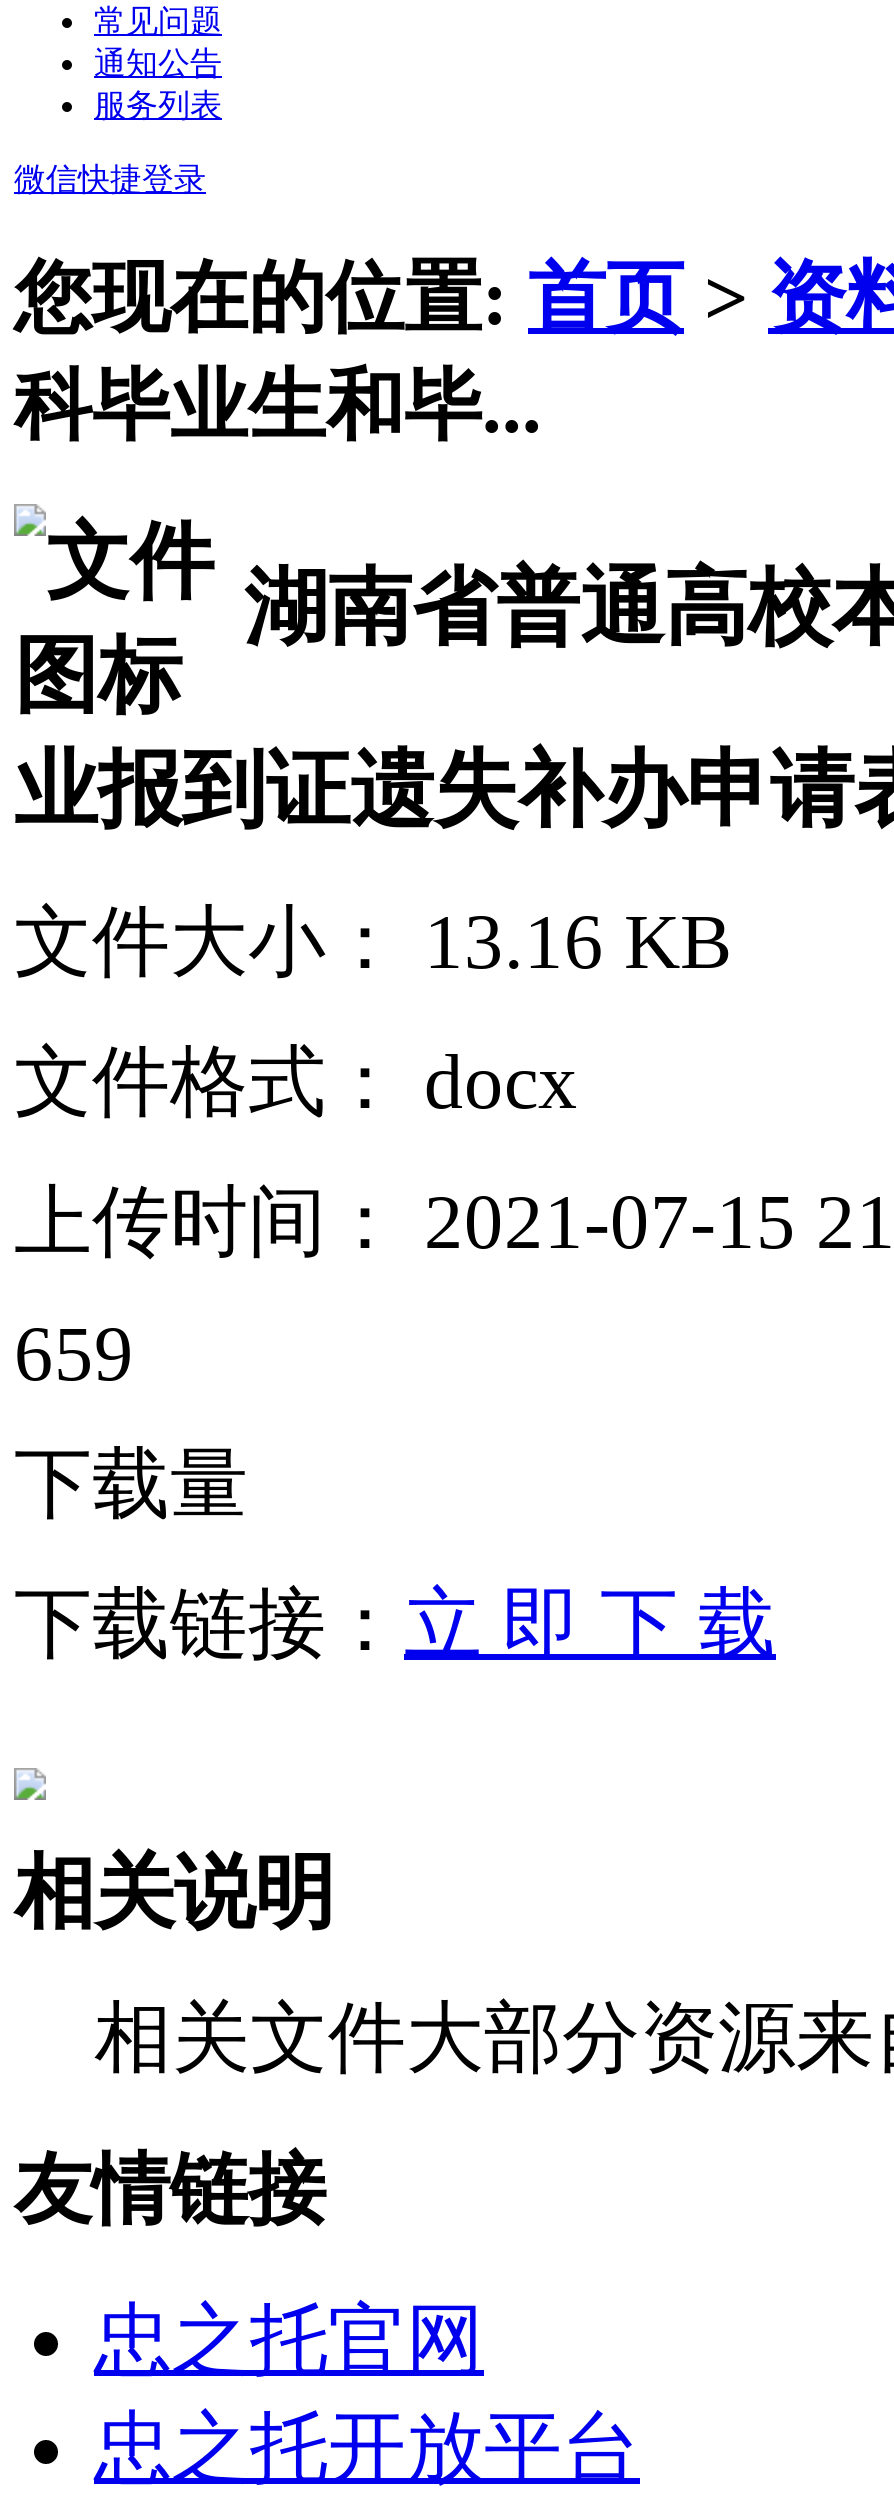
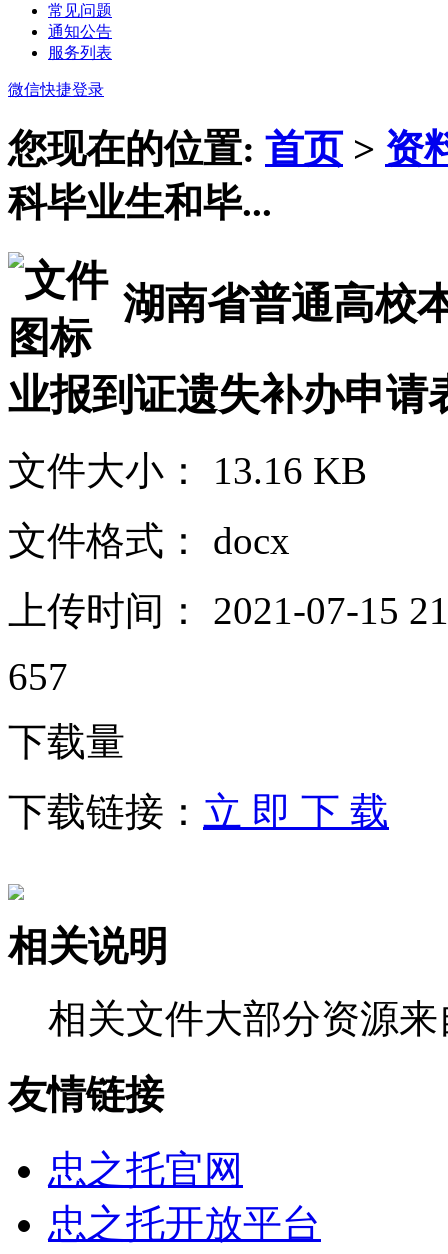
[14,1310,134,1396] 659 -> [8,655,68,698] 657

